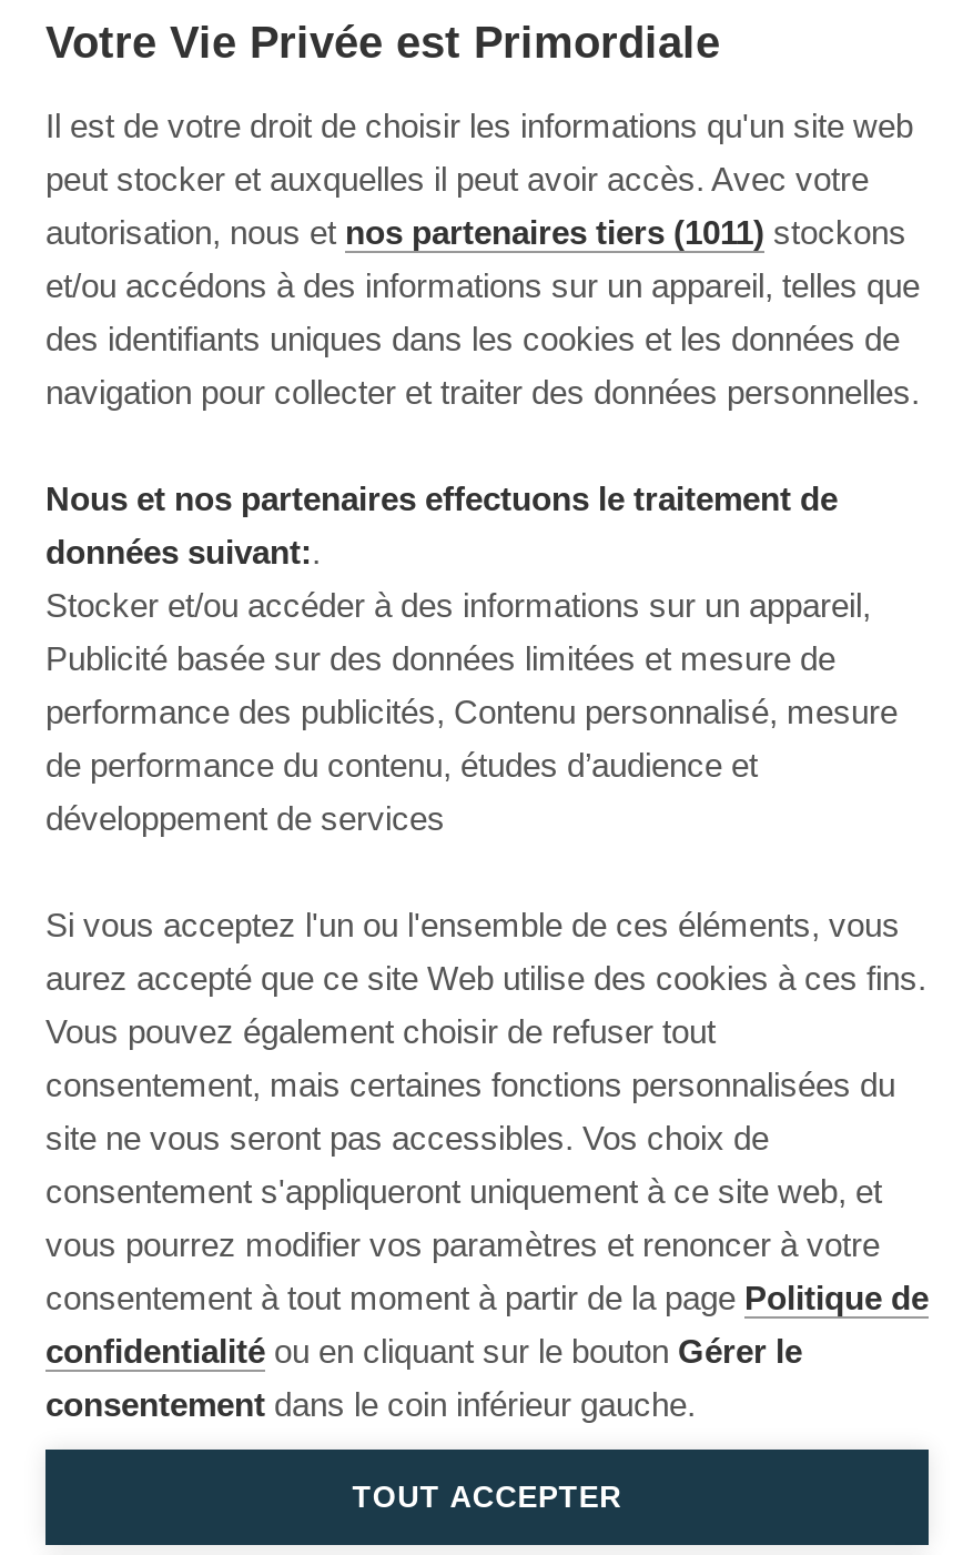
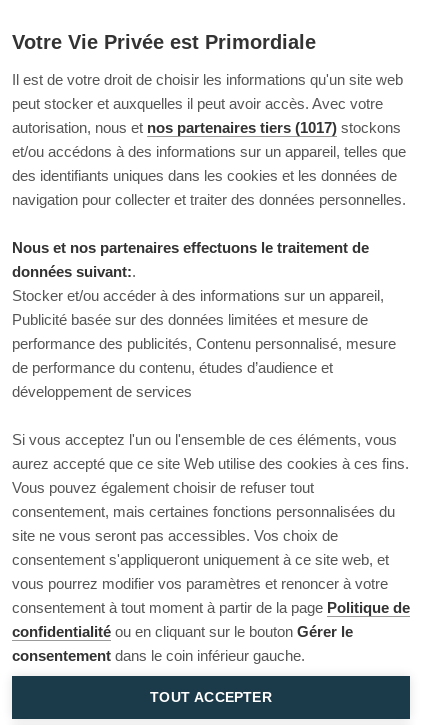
[45,214,906,251] autorisation, nous et nos partenaires tiers (1011) stockons -> [12,119,401,136] autorisation, nous et nos partenaires tiers (1017) stockons

